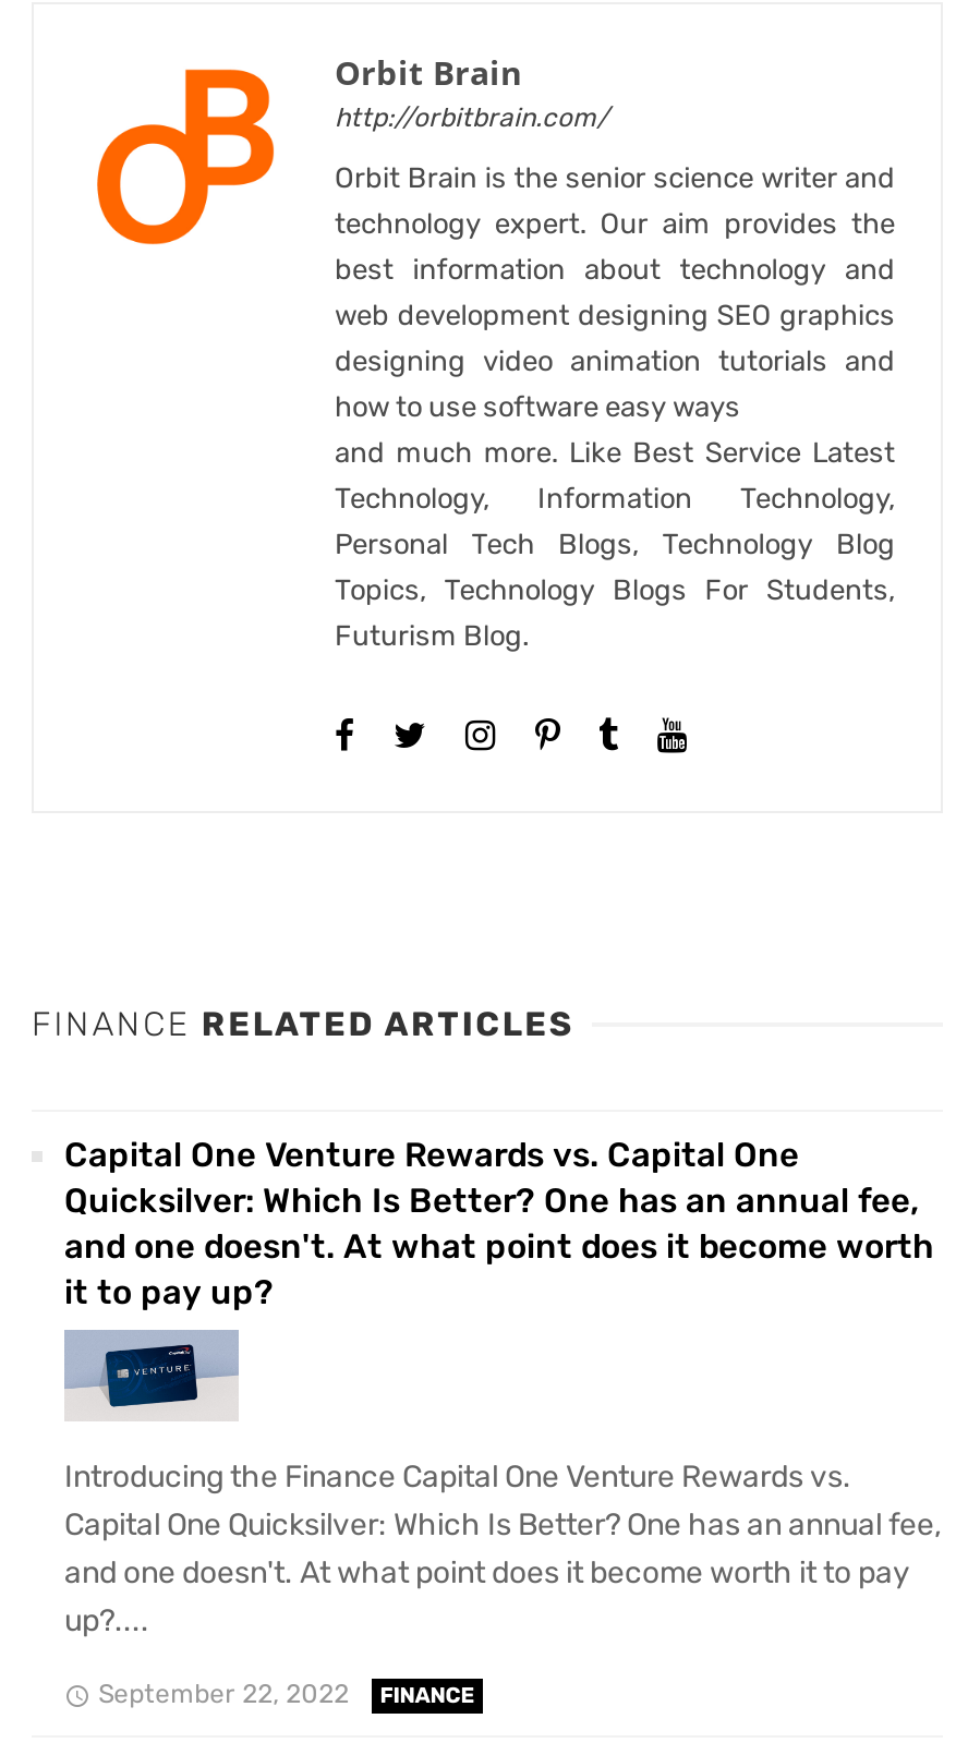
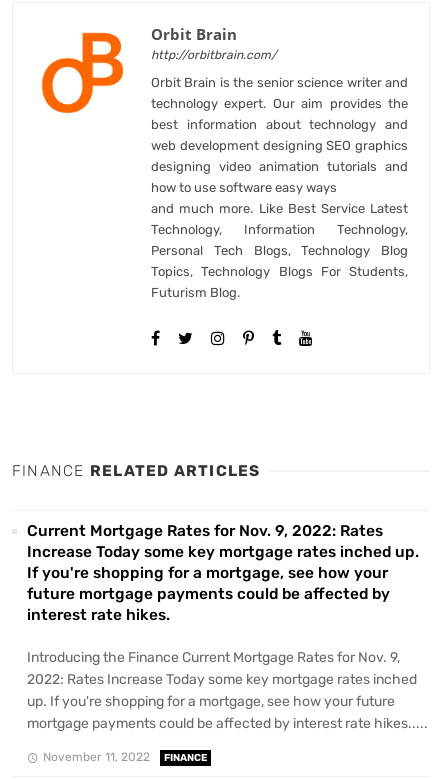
[64,1135,934,1312] Capital One Venture Rewards vs. Capital One | Quicksilver: Which Is Better? One has an annual fee, | and one doesn't. At what point does it become worth | it to pay up? -> [27,522,419,624] Current Mortgage Rates for Nov. 9, 2022: Rates | Increase Today some key mortgage rates inched up. | If you're shopping for a mortgage, see how your | future mortgage payments could be affected by | interest rate hikes.
[64,1458,941,1639] Introducing the Finance Capital One Venture Rewards vs. | Capital One Quicksilver: Which Is Better? One has an annual fee, | and one doesn't. At what point does it become worth it to pay | up?.... -> [27,649,428,732] Introducing the Finance Current Mortgage Rates for Nov. 9, | 2022: Rates Increase Today some key mortgage rates inched | up. If you're shopping for a mortgage, see how your future | mortgage payments could be affected by interest rate hikes.....
[98,1679,474,1710] September 22, 2022 FINANCE -> [43,750,207,764] November 11, 2022 FINANCE

